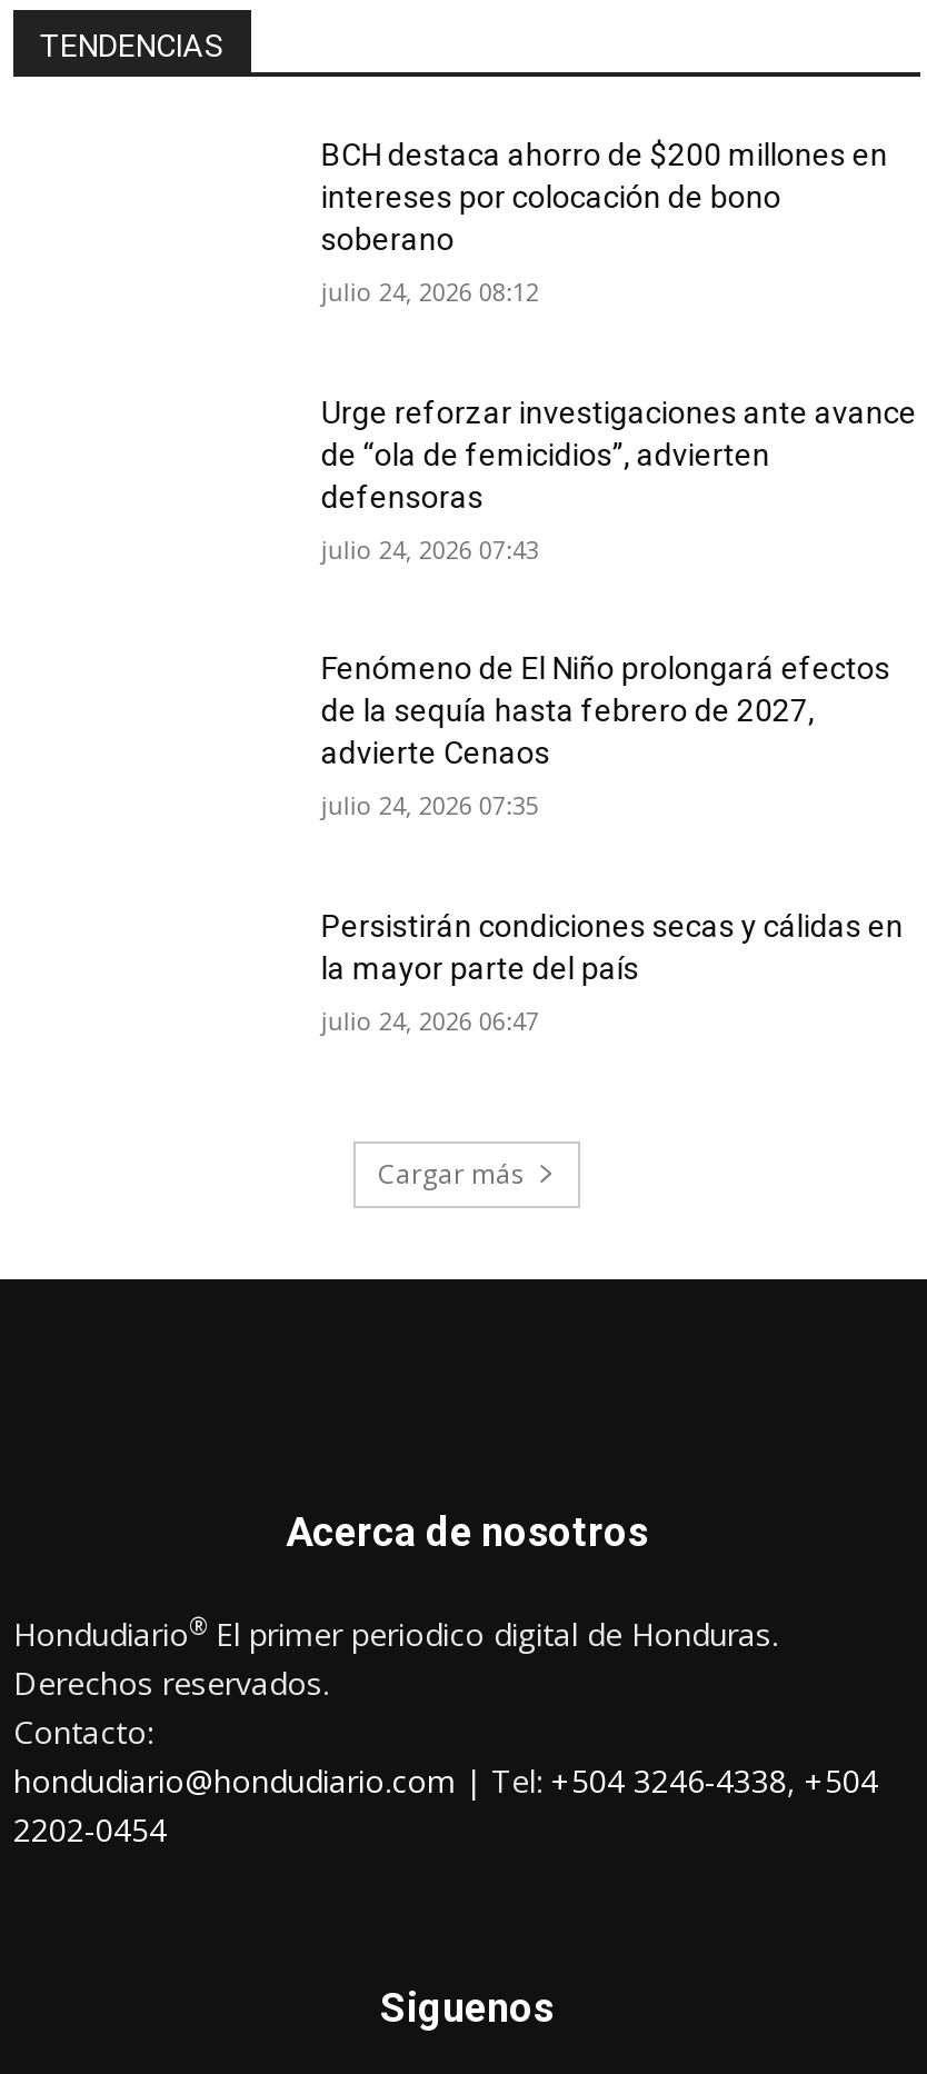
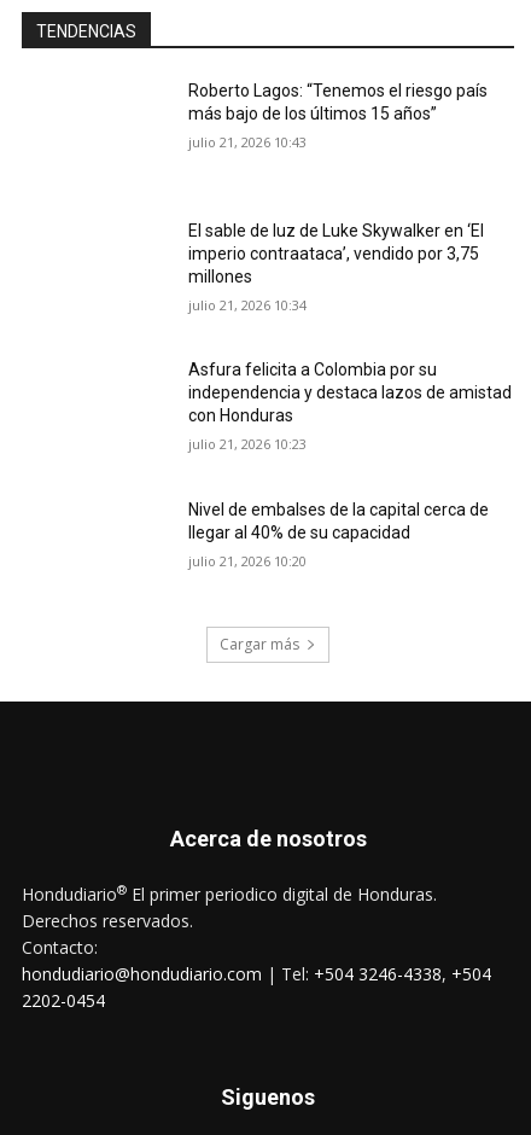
[321,137,888,257] BCH destaca ahorro de $200 millones en | intereses por colocación de bono | soberano -> [189,81,488,123] Roberto Lagos: “Tenemos el riesgo país | más bajo de los últimos 15 años”
[321,275,539,308] julio 24, 2026 08:12 -> [189,133,307,151] julio 21, 2026 10:43
[321,394,917,514] Urge reforzar investigaciones ante avance | de “ola de femicidios”, advierten | defensoras -> [189,221,484,286] El sable de luz de Luke Skywalker en ‘El | imperio contraataca’, vendido por 3,75 | millones
[321,532,539,565] julio 24, 2026 07:43 -> [189,296,307,314] julio 21, 2026 10:34
[321,651,890,771] Fenómeno de El Niño prolongará efectos | de la sequía hasta febrero de 2027, | advierte Cenaos -> [189,360,512,426] Asfura felicita a Colombia por su | independencia y destaca lazos de amistad | con Honduras
[321,789,539,822] julio 24, 2026 07:35 -> [189,435,307,453] julio 21, 2026 10:23
[321,908,903,986] Persistirán condiciones secas y cálidas en | la mayor parte del país -> [189,500,489,542] Nivel de embalses de la capital cerca de | llegar al 40% de su capacidad
[321,1004,539,1037] julio 24, 2026 06:47 -> [189,552,307,570] julio 21, 2026 10:20

